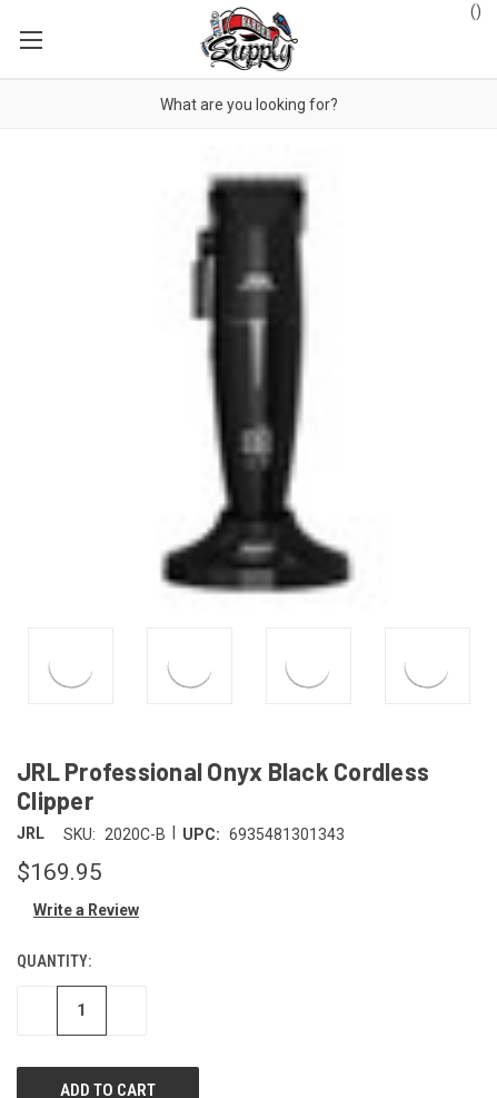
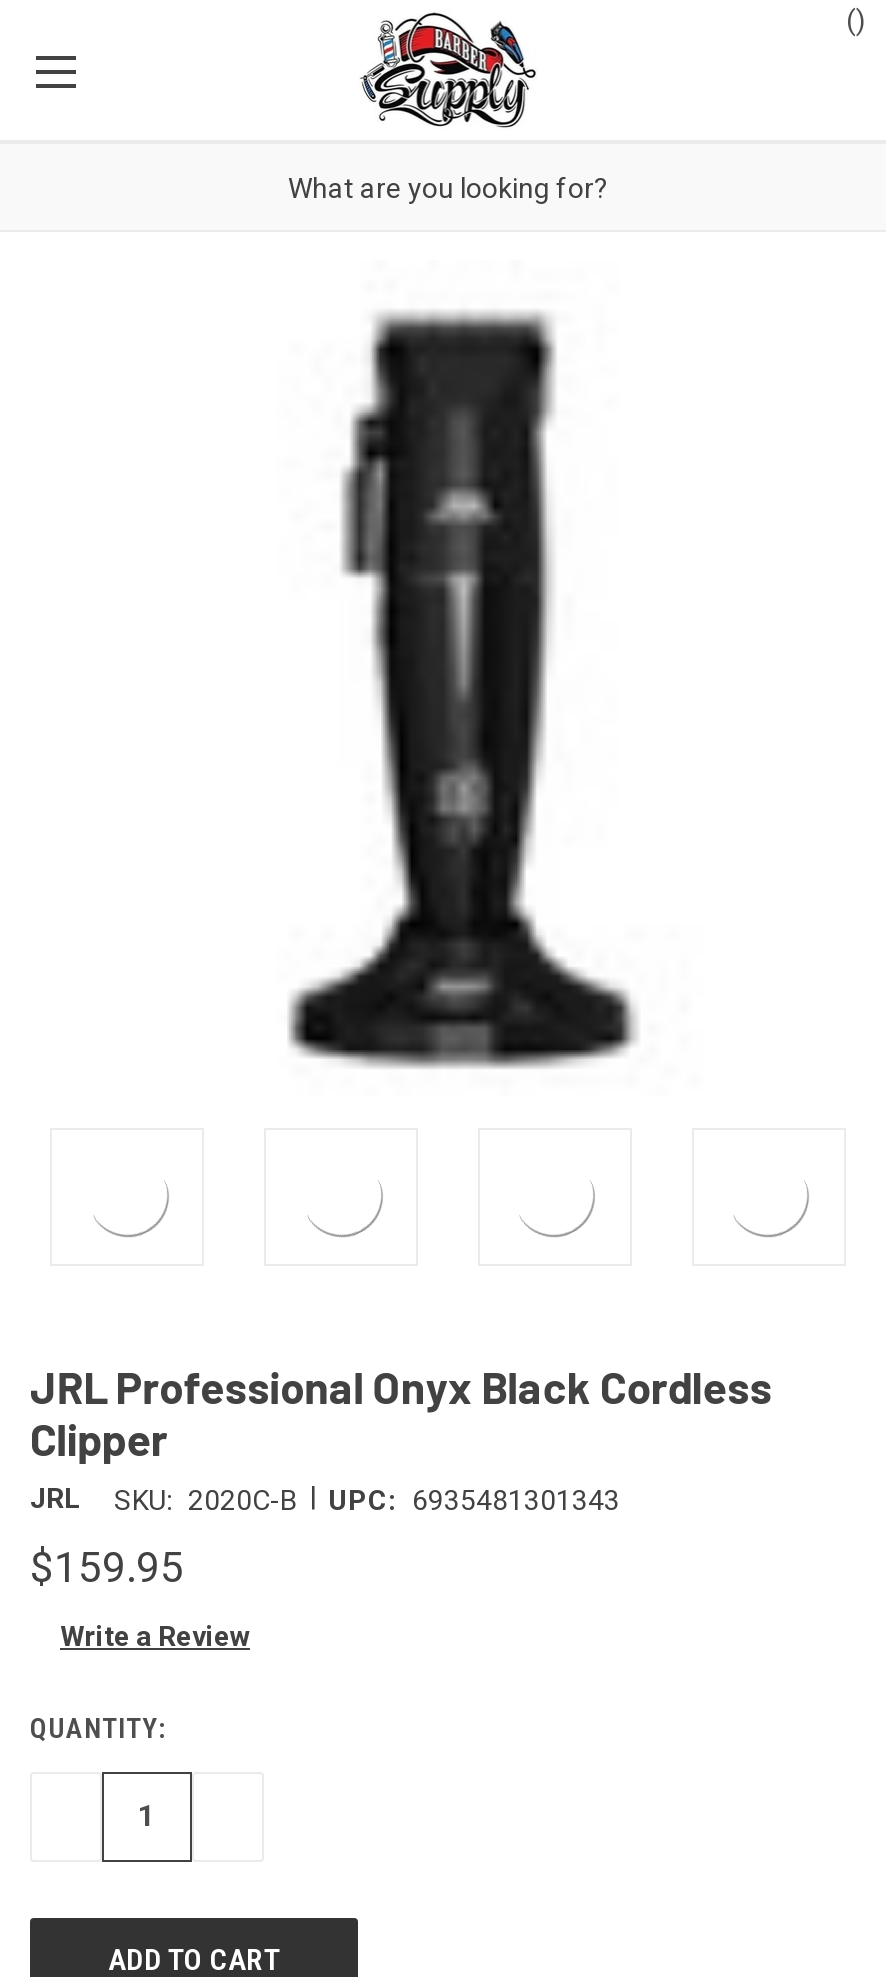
[17,859,102,885] $169.95 -> [30,1544,184,1592] $159.95

